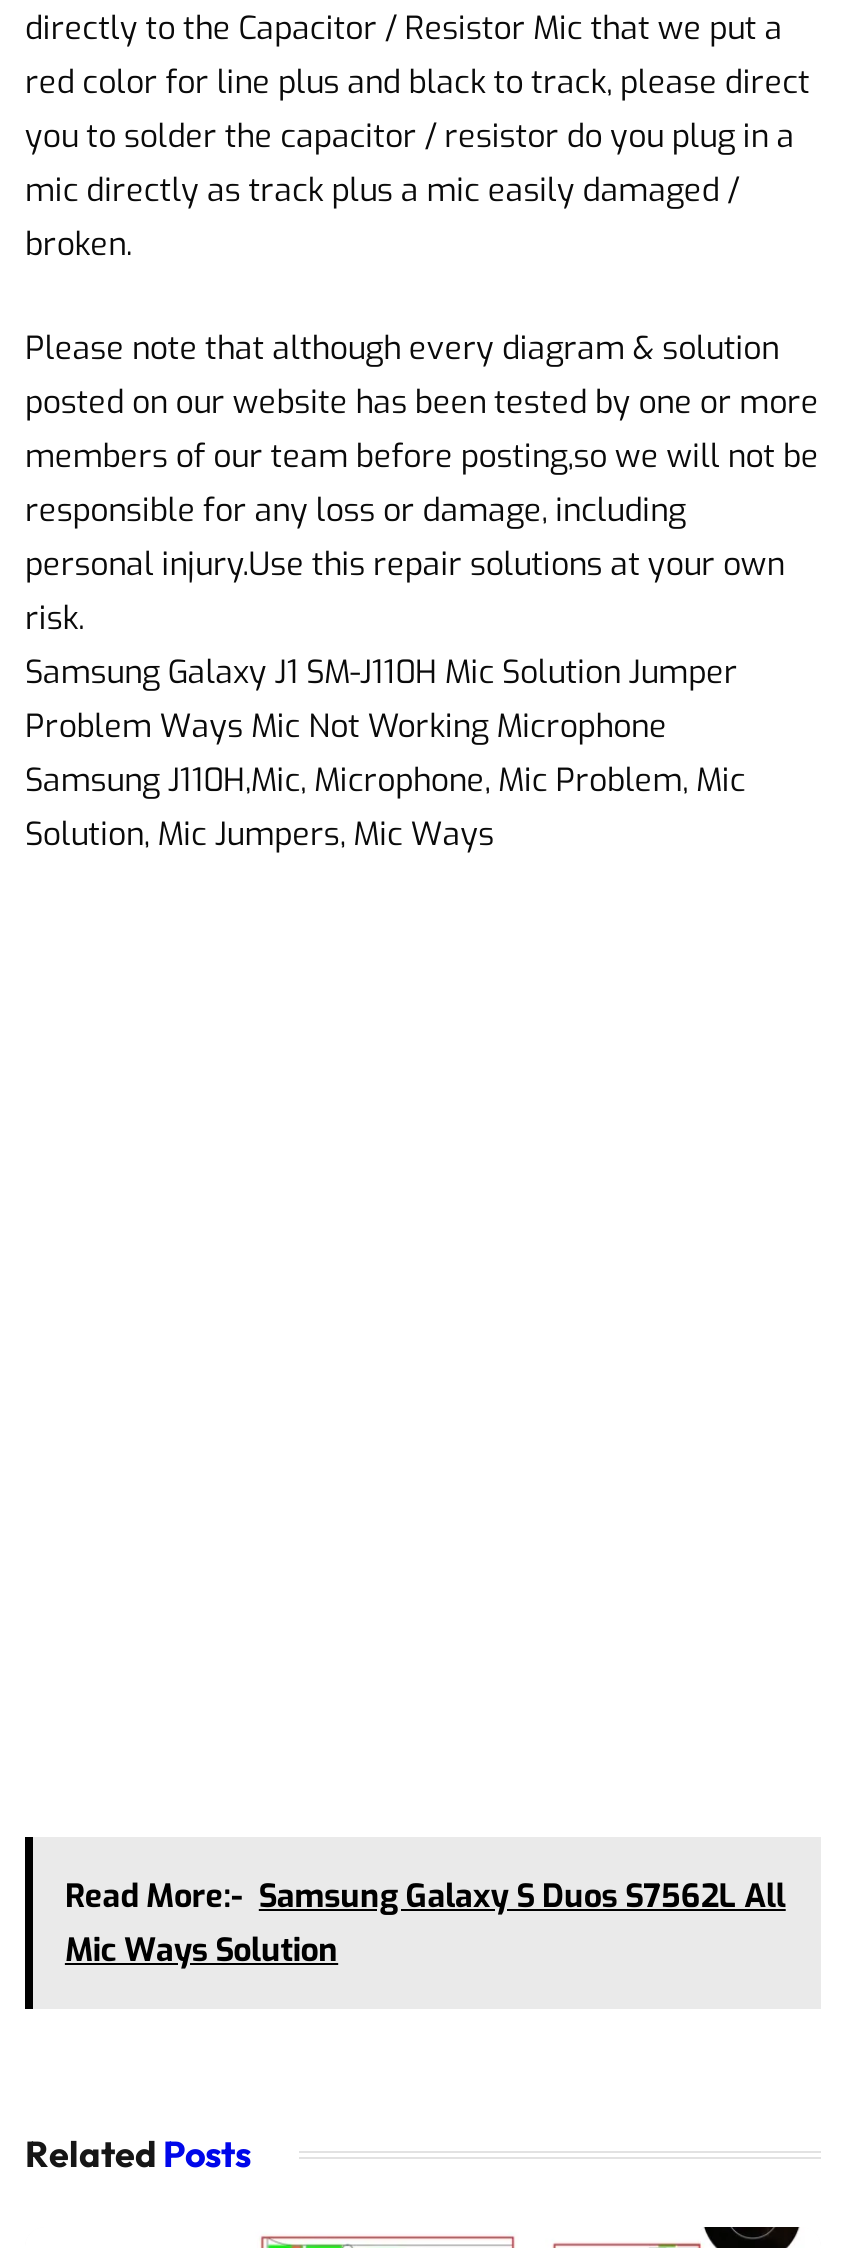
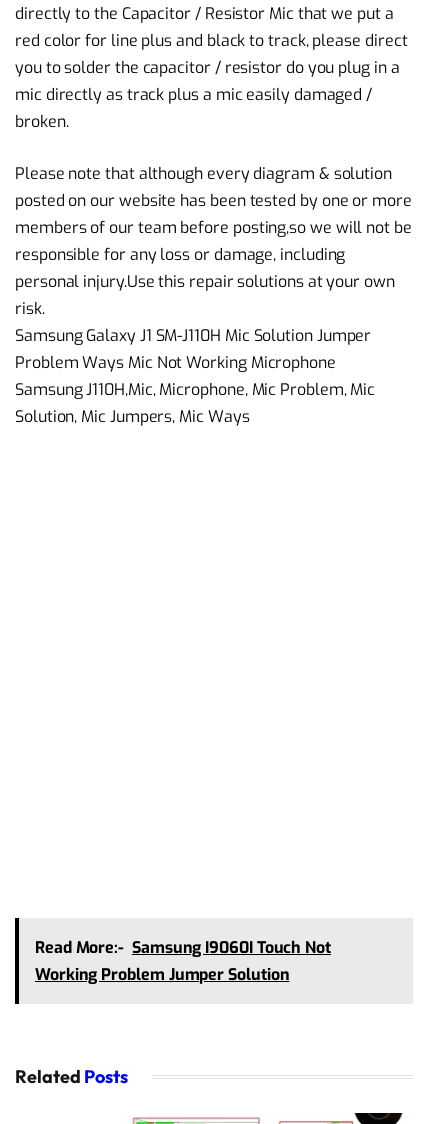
[65,1875,786,1971] Read More:- Samsung Galaxy S Duos S7562L All | Mic Ways Solution -> [35,937,331,985] Read More:- Samsung I9060I Touch Not | Working Problem Jumper Solution

